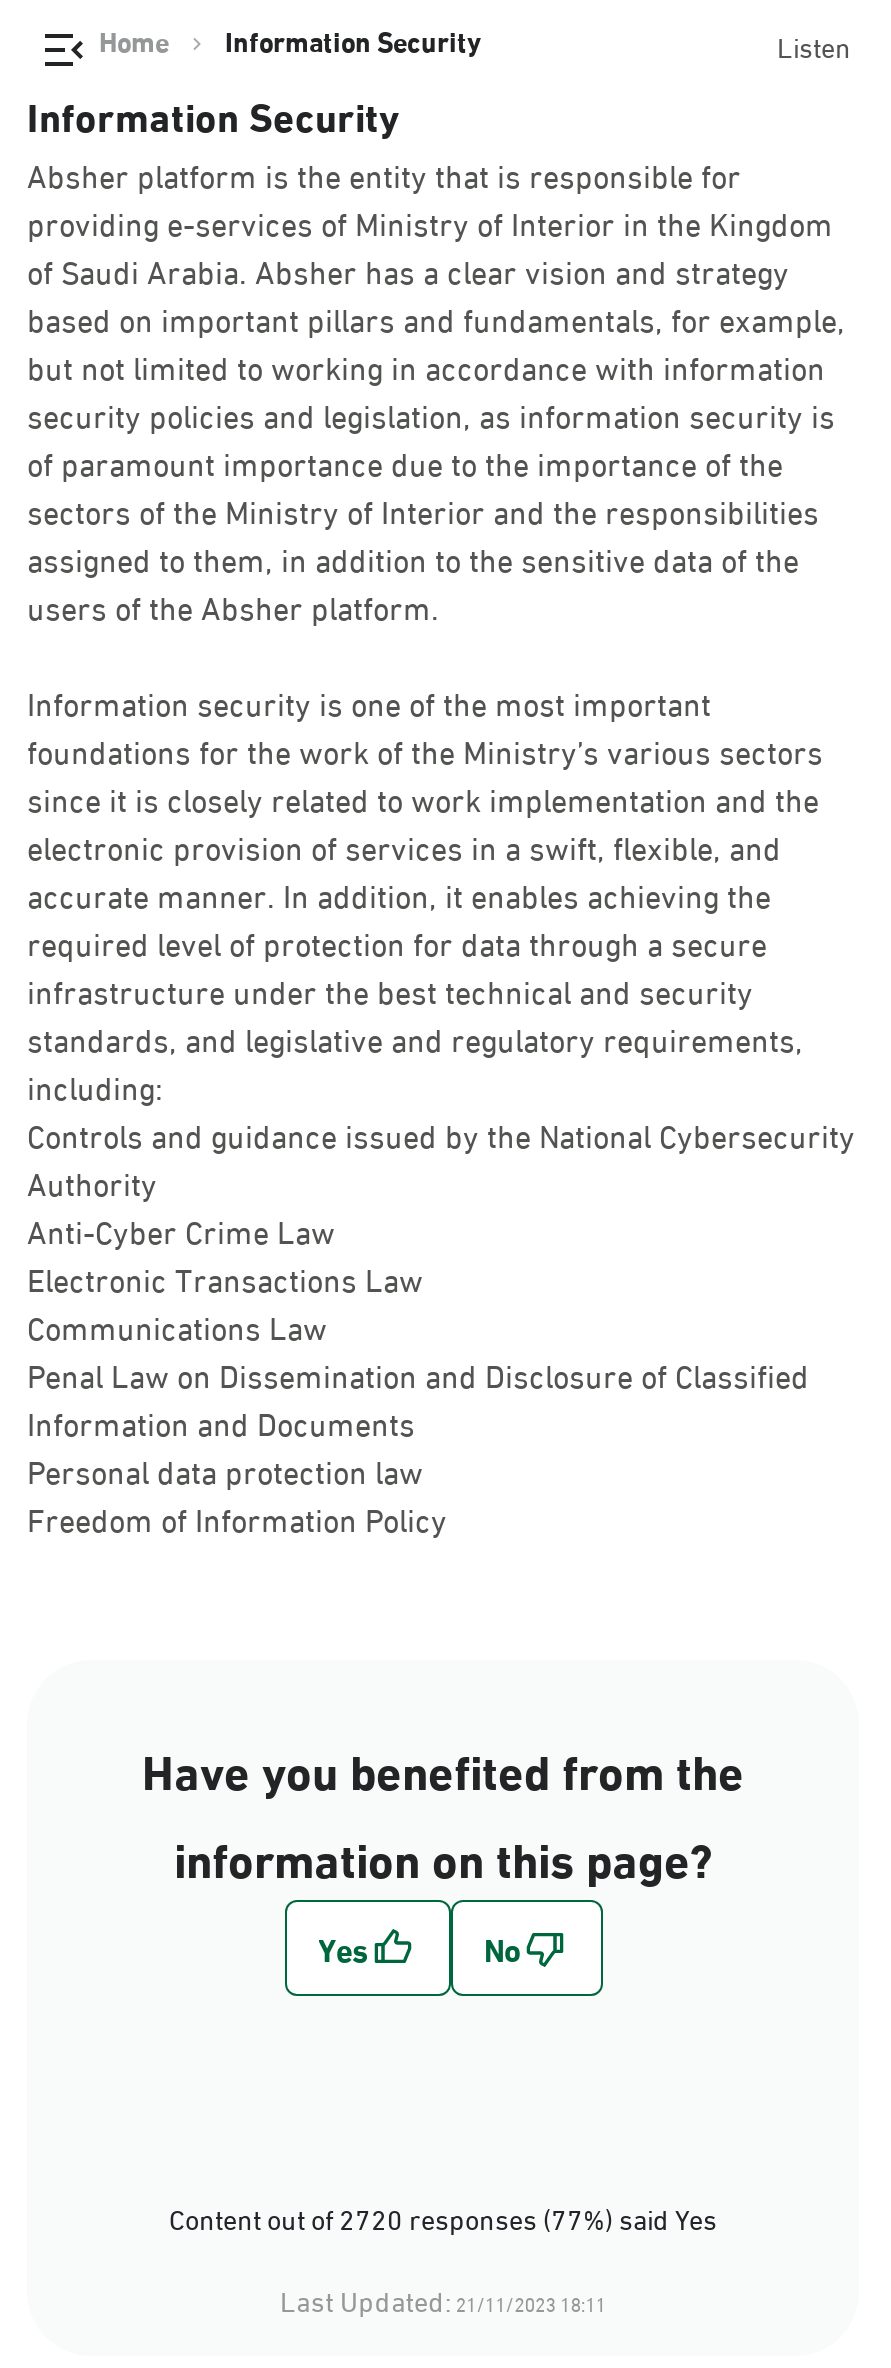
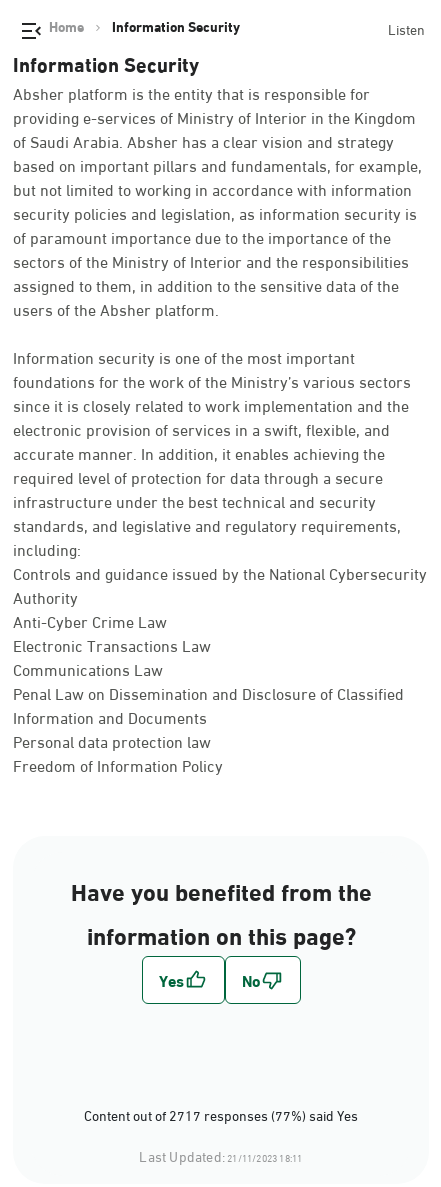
[169,2191,717,2241] Content out of 2720 responses (77%) said Yes -> [84,1102,358,1127] Content out of 2717 responses (77%) said Yes

